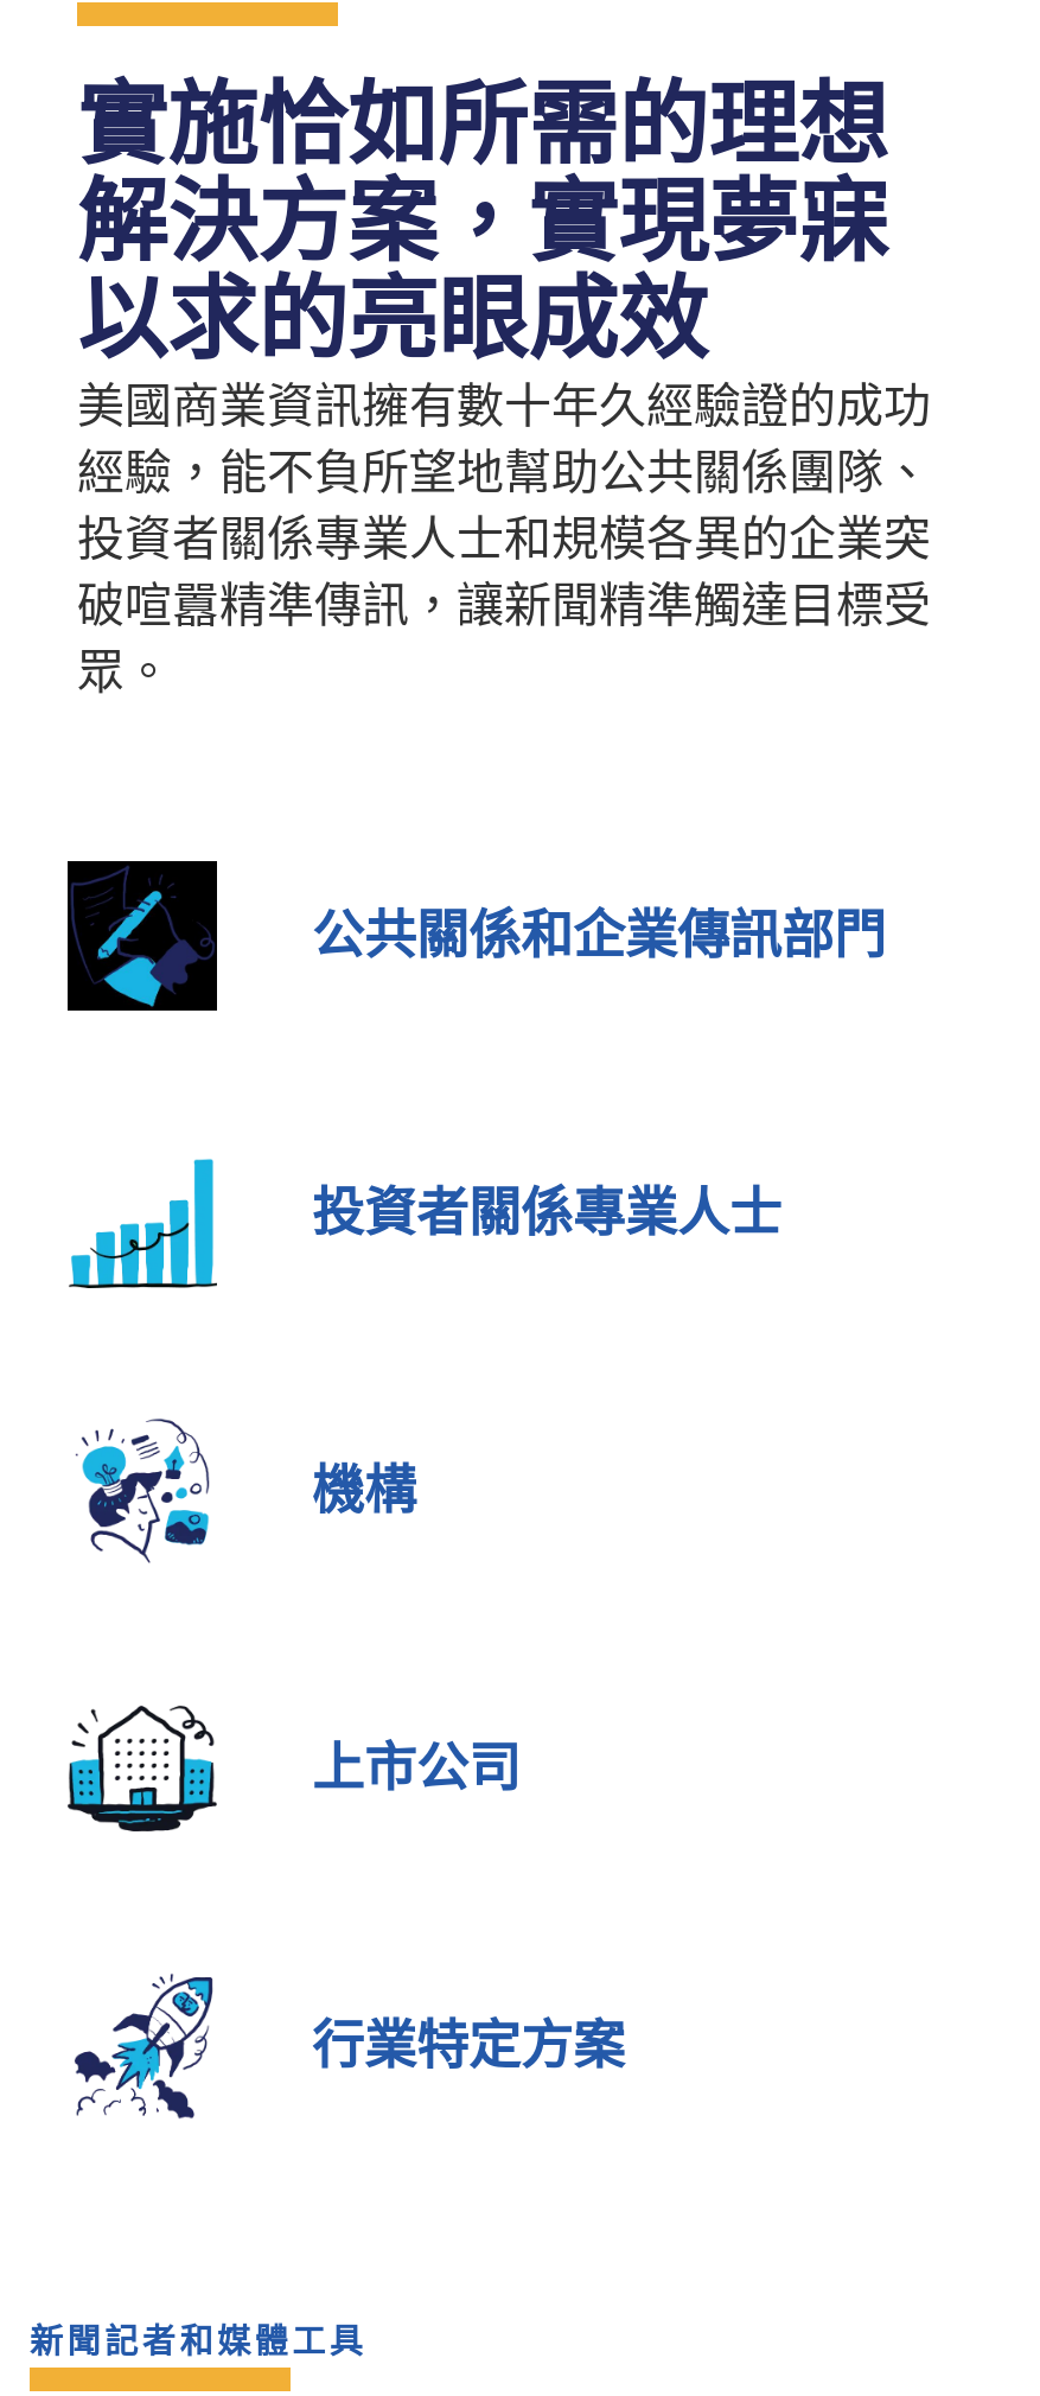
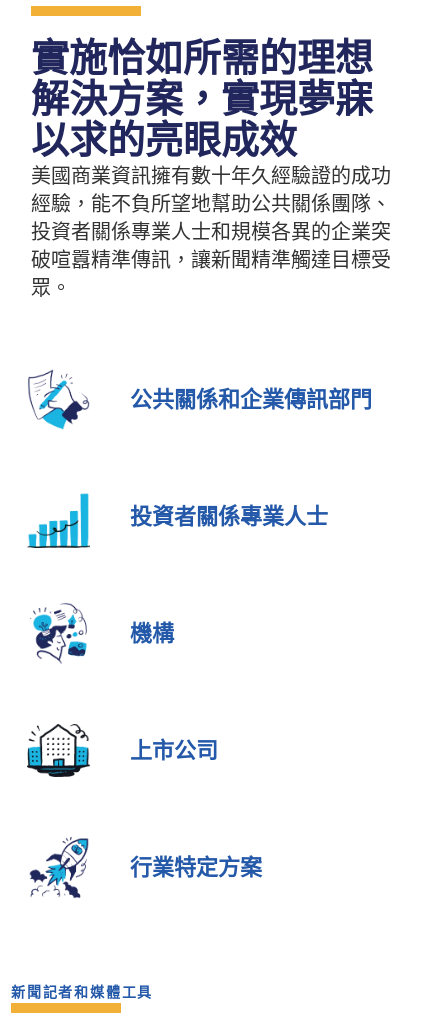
[65,859,219,1013] [image] -> [27,368,90,431] [image]

